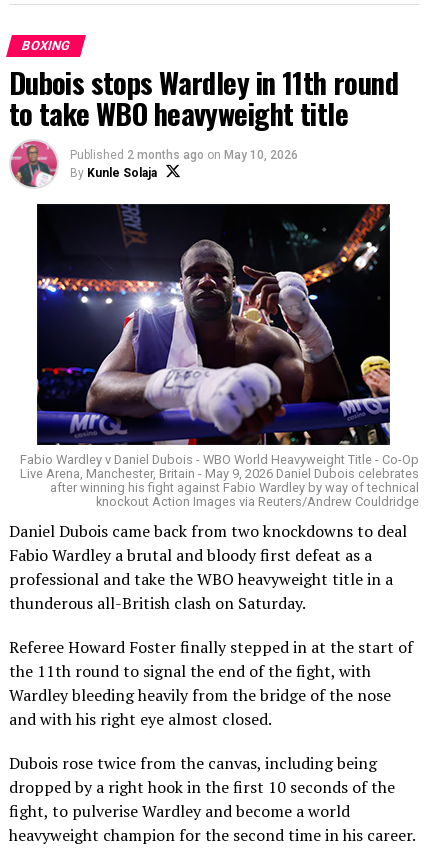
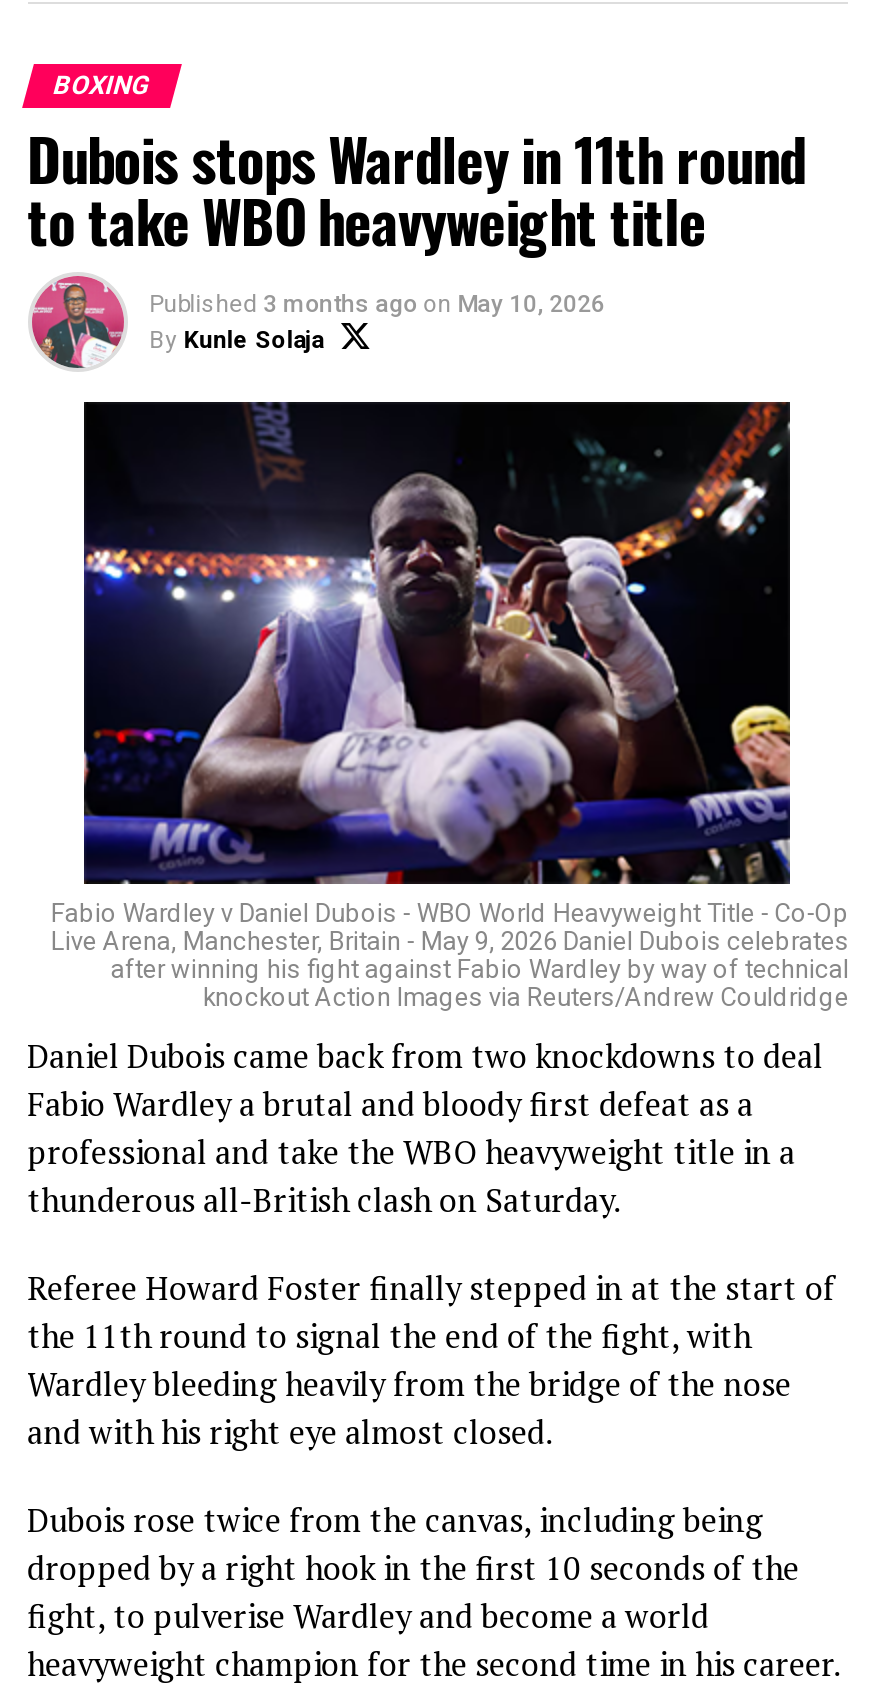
[70,148,298,162] Published 2 months ago on May 10, 2026 -> [149,289,605,317] Published 3 months ago on May 10, 2026

